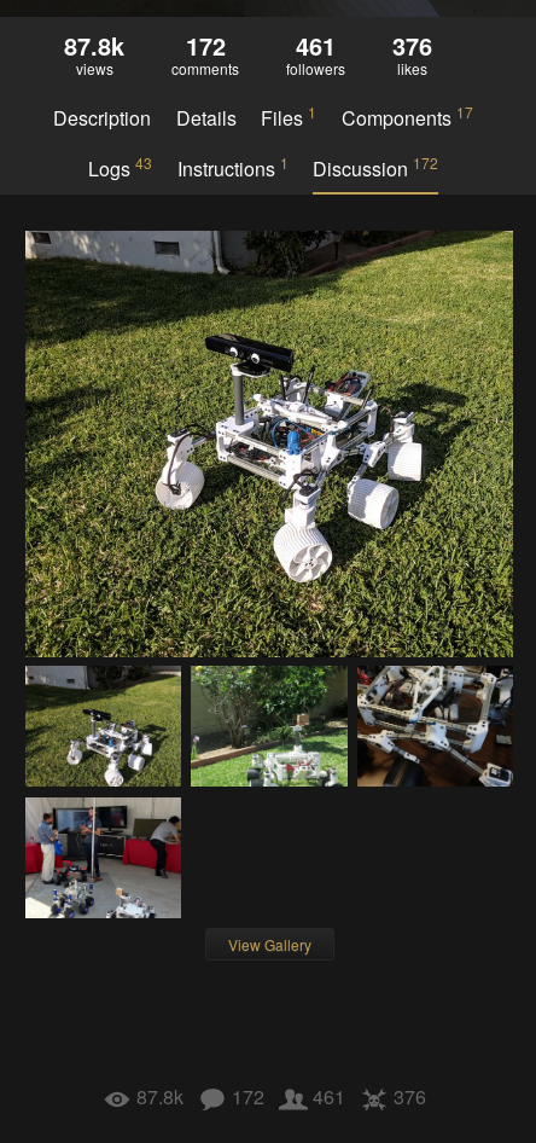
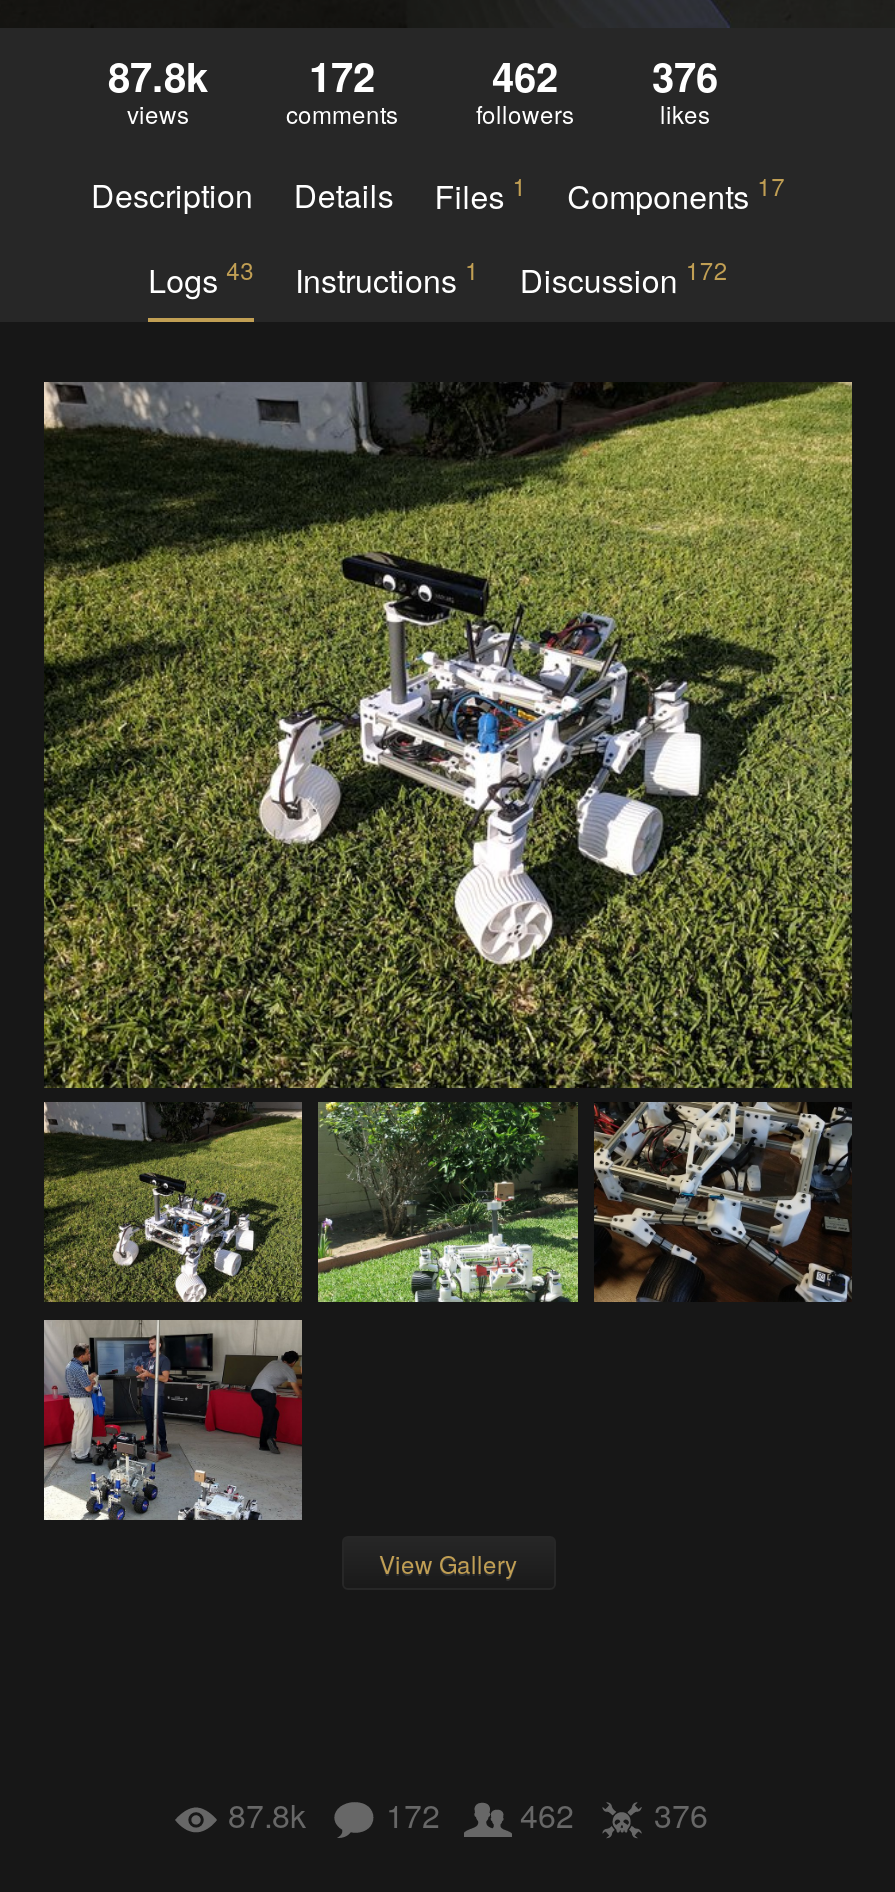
[296,28,432,63] 461 376 -> [492,46,718,104] 462 376
[136,1082,426,1110] 87.8k 172 461 376 -> [228,1792,708,1838] 87.8k 172 462 376

